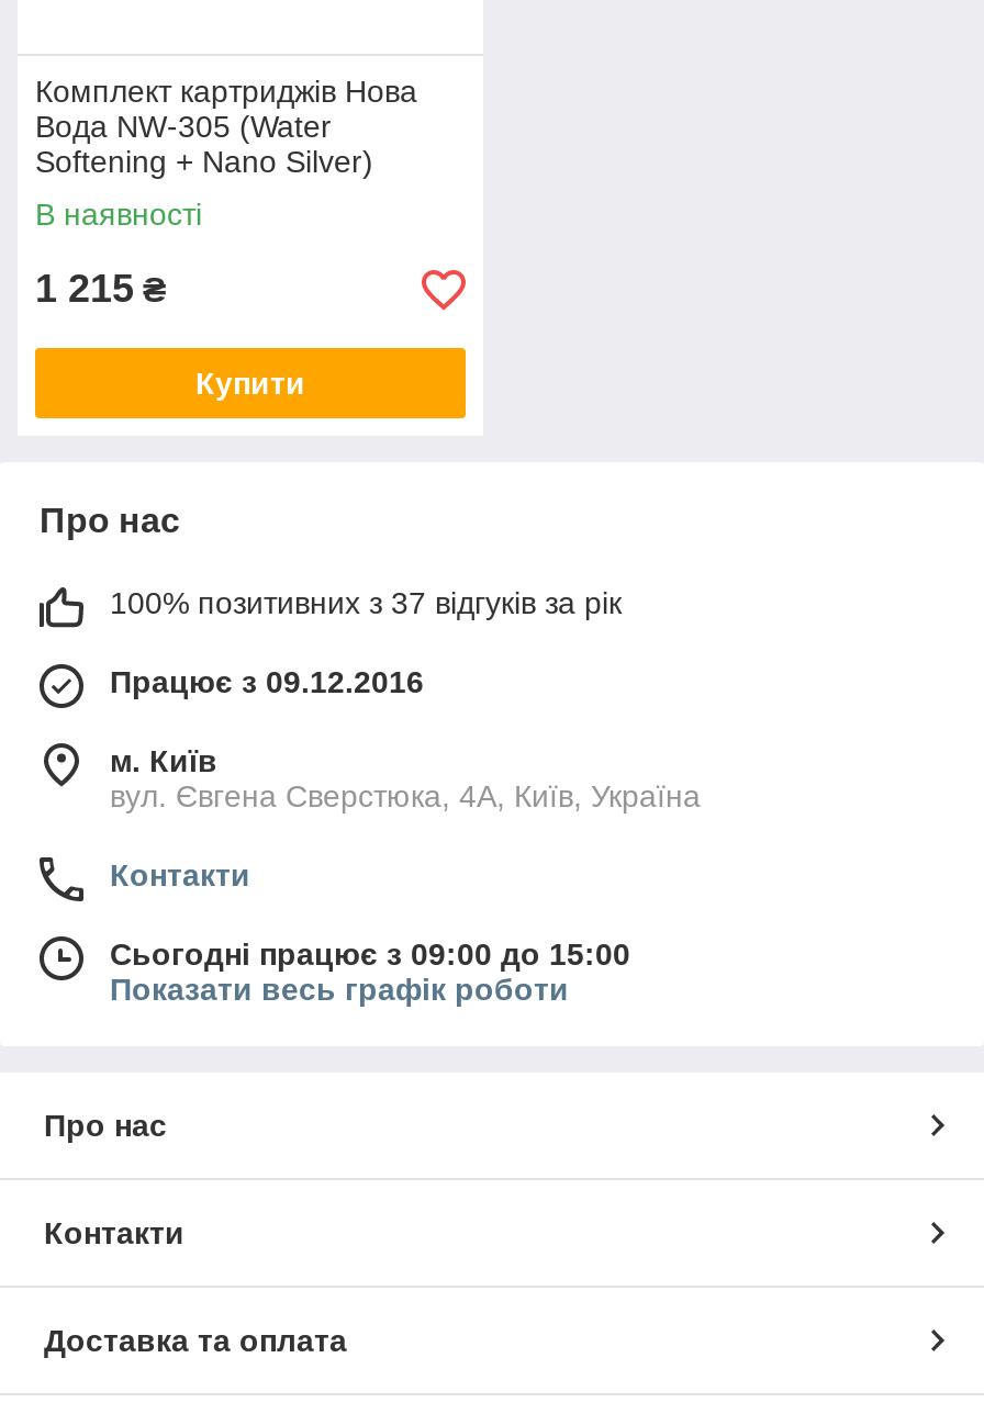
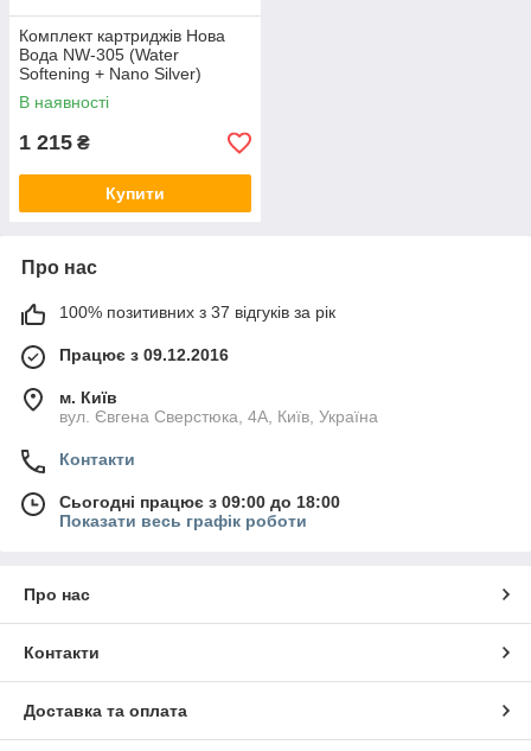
[110,936,630,972] Сьогодні працює з 09:00 до 15:00 -> [59,492,340,511] Сьогодні працює з 09:00 до 18:00

